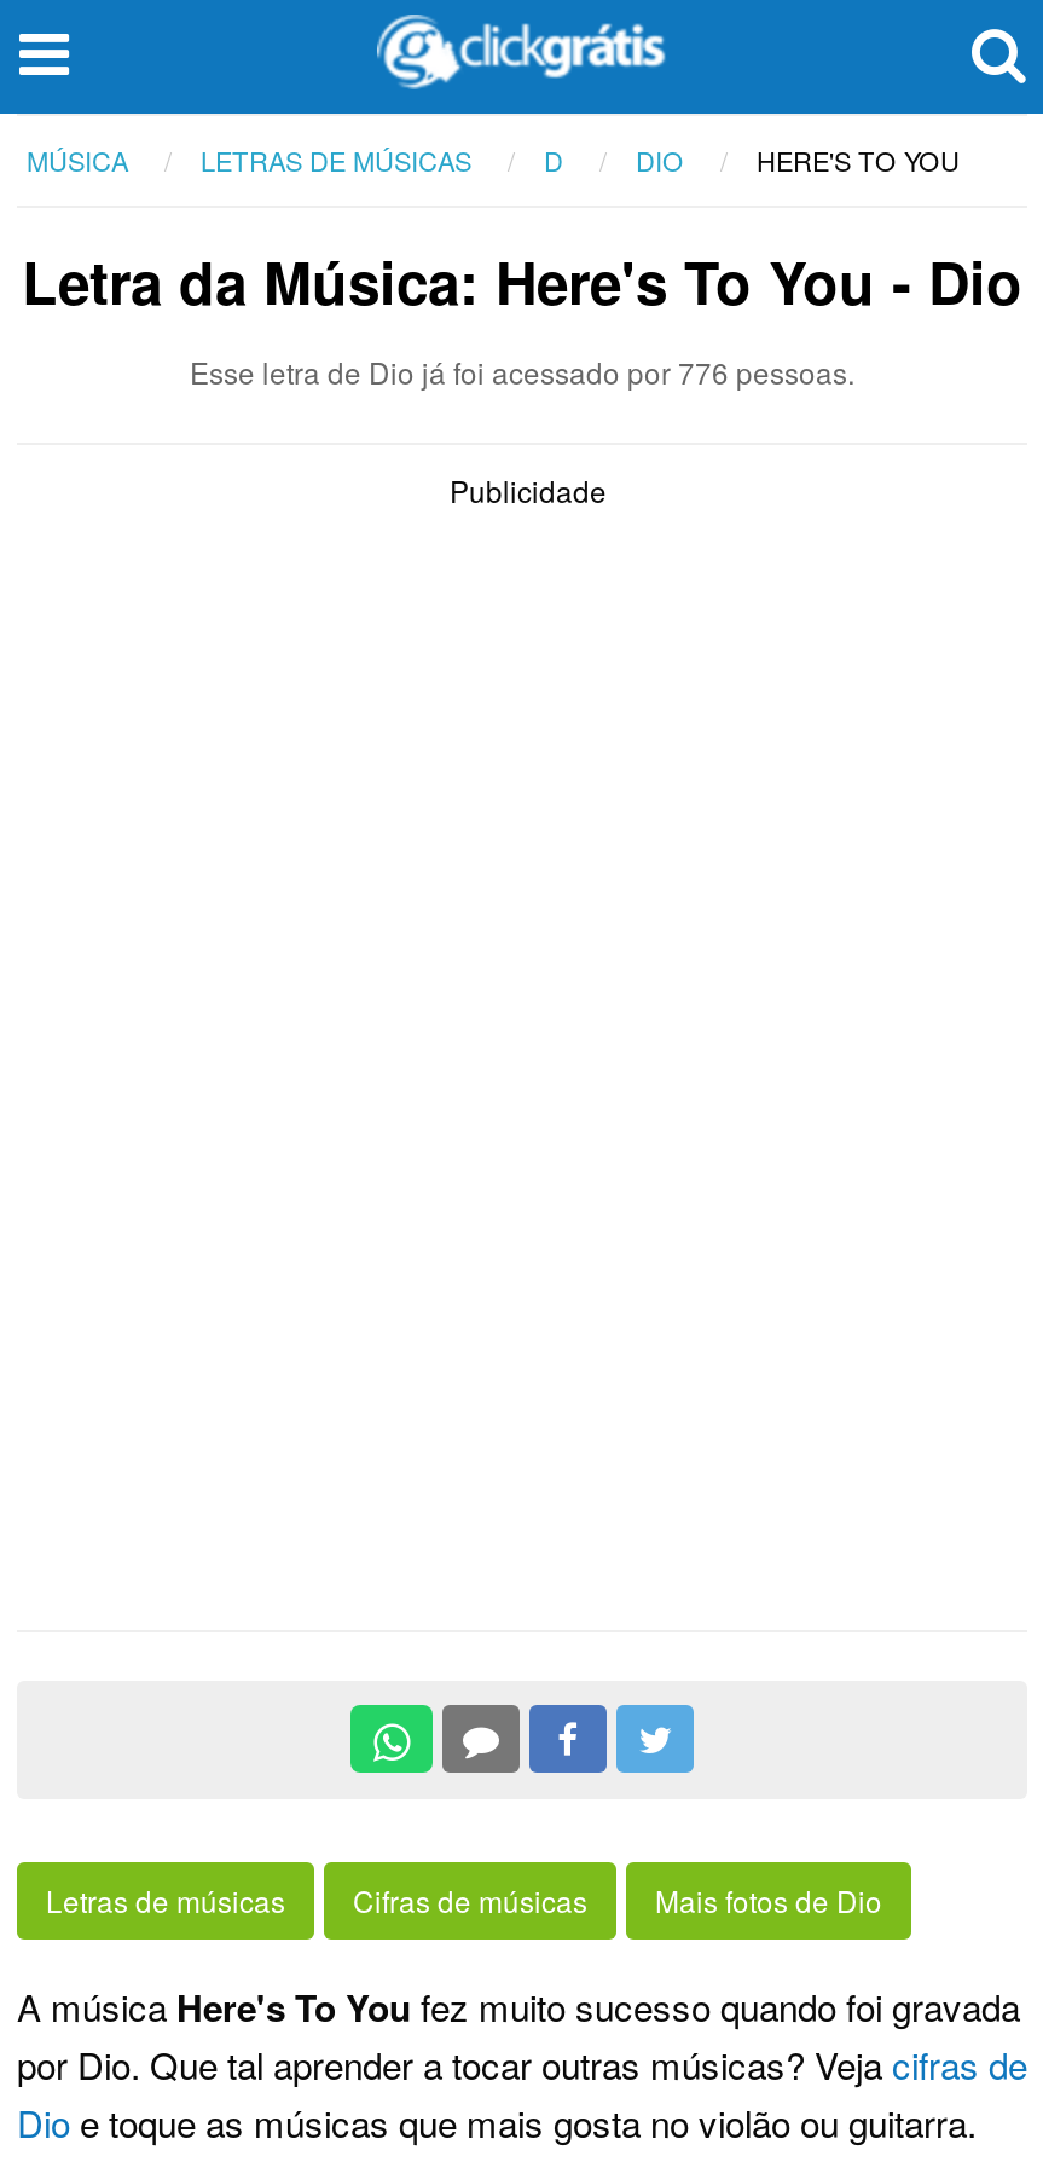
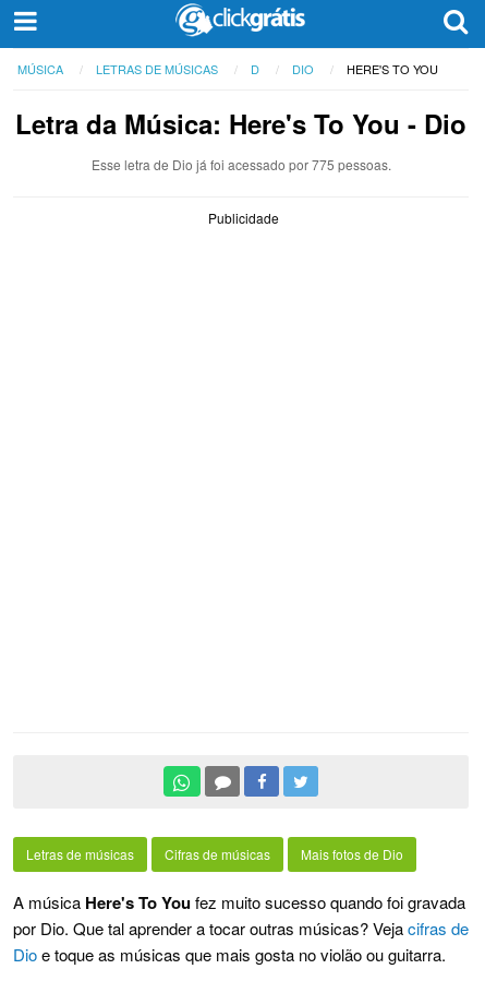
[190,351,854,392] Esse letra de Dio já foi acessado por 776 pessoas. -> [91,155,391,174] Esse letra de Dio já foi acessado por 775 pessoas.

